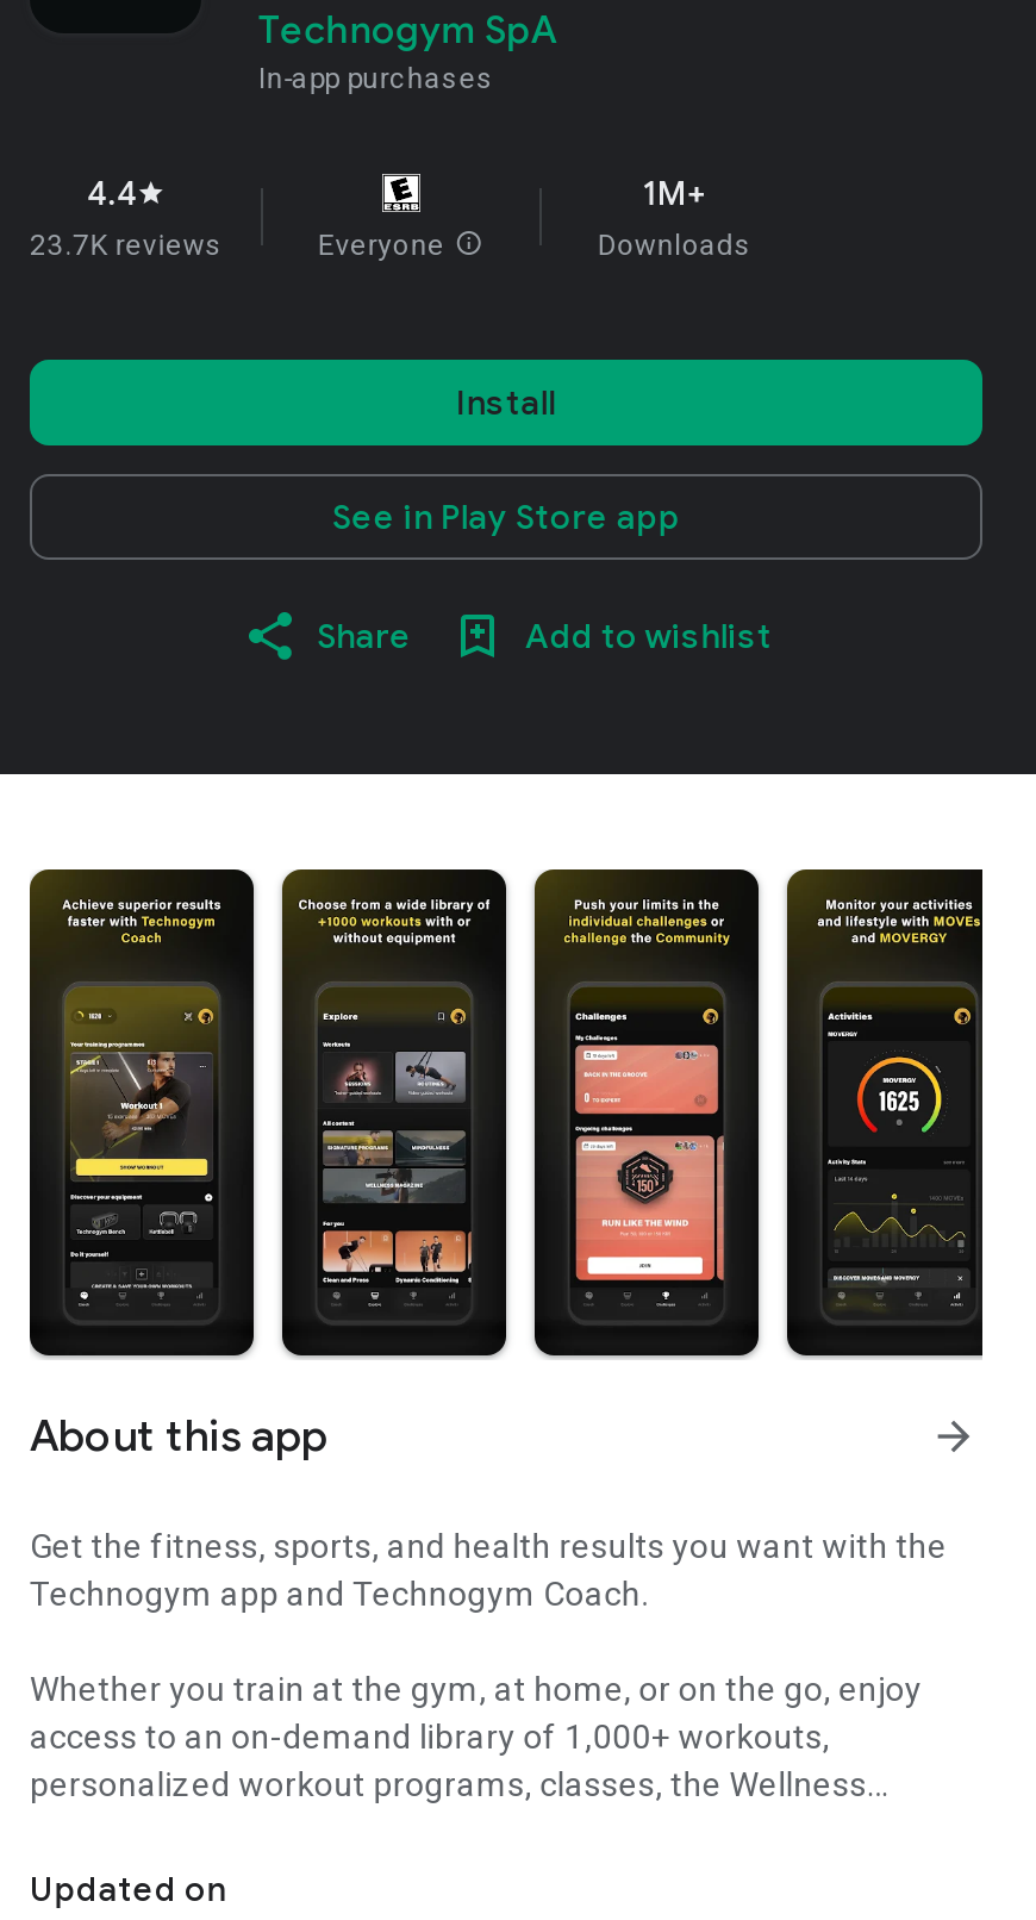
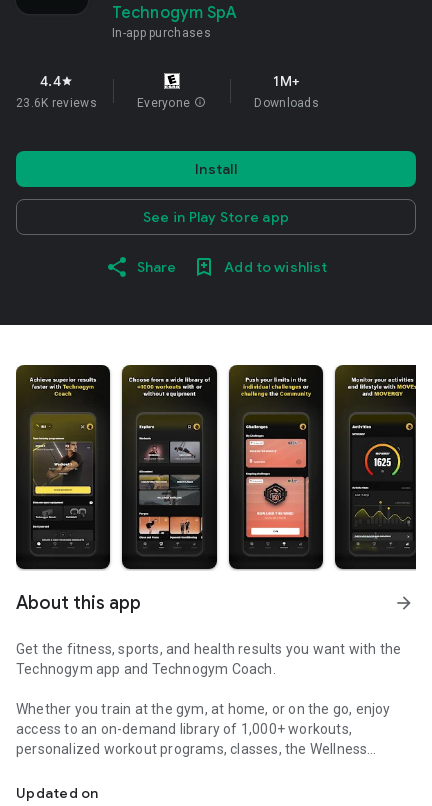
[30,229,222,262] 23.7K reviews -> [16,96,97,110] 23.6K reviews

